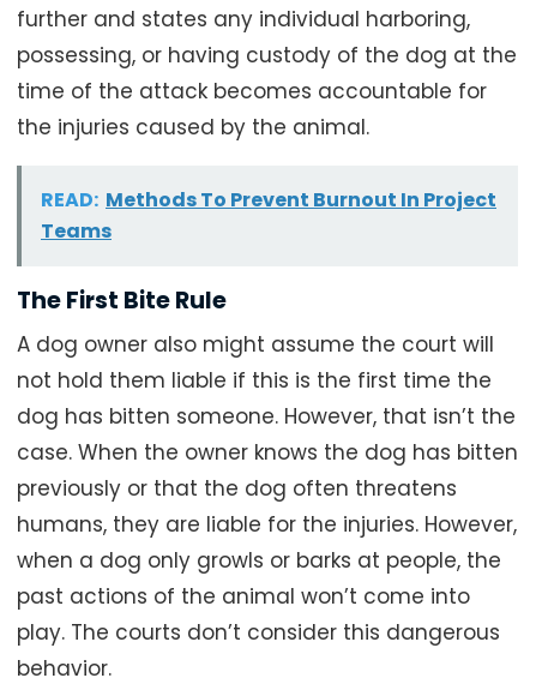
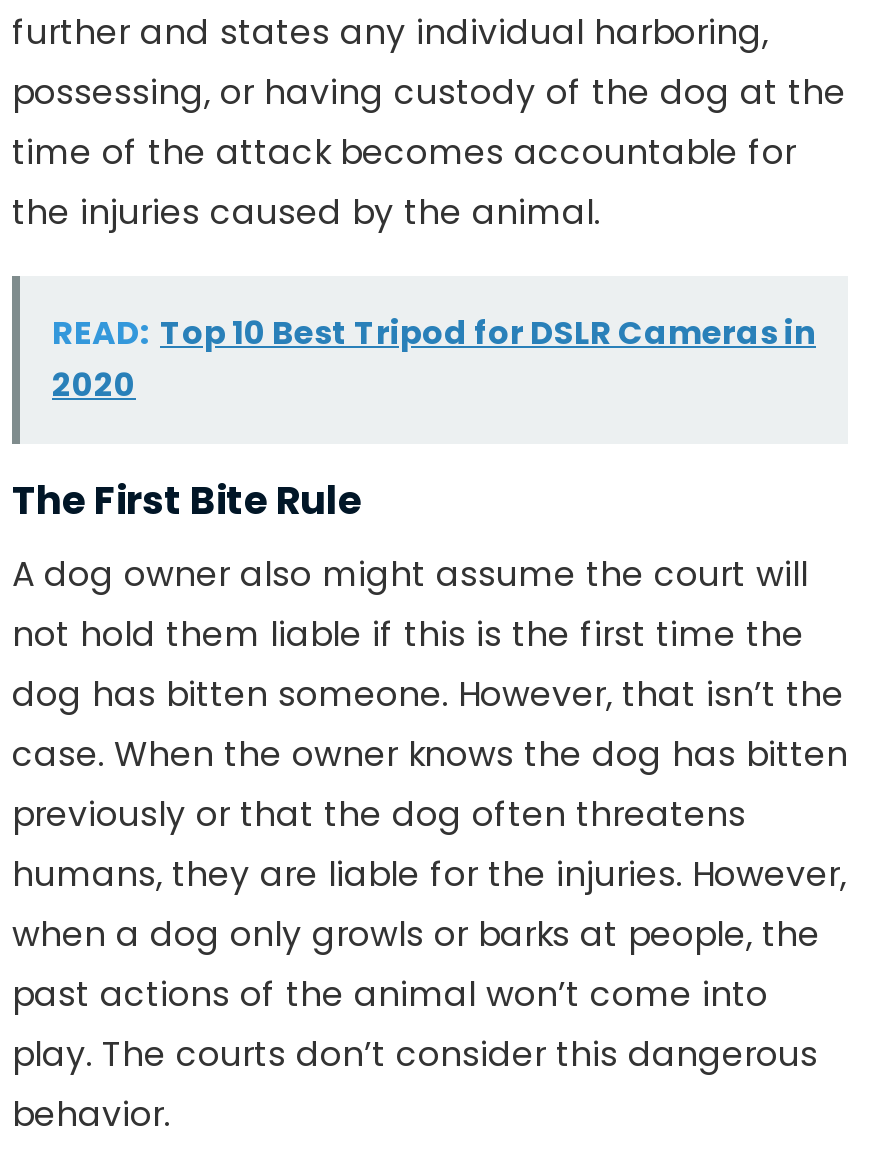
[41,186,496,245] READ: Methods To Prevent Burnout In Project | Teams -> [52,310,816,408] READ: Top 10 Best Tripod for DSLR Cameras in | 2020

